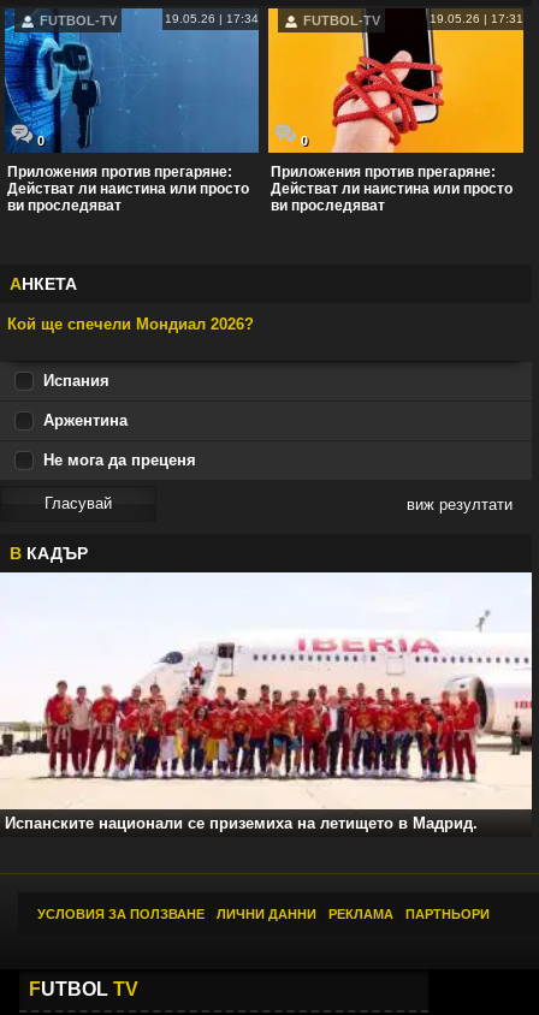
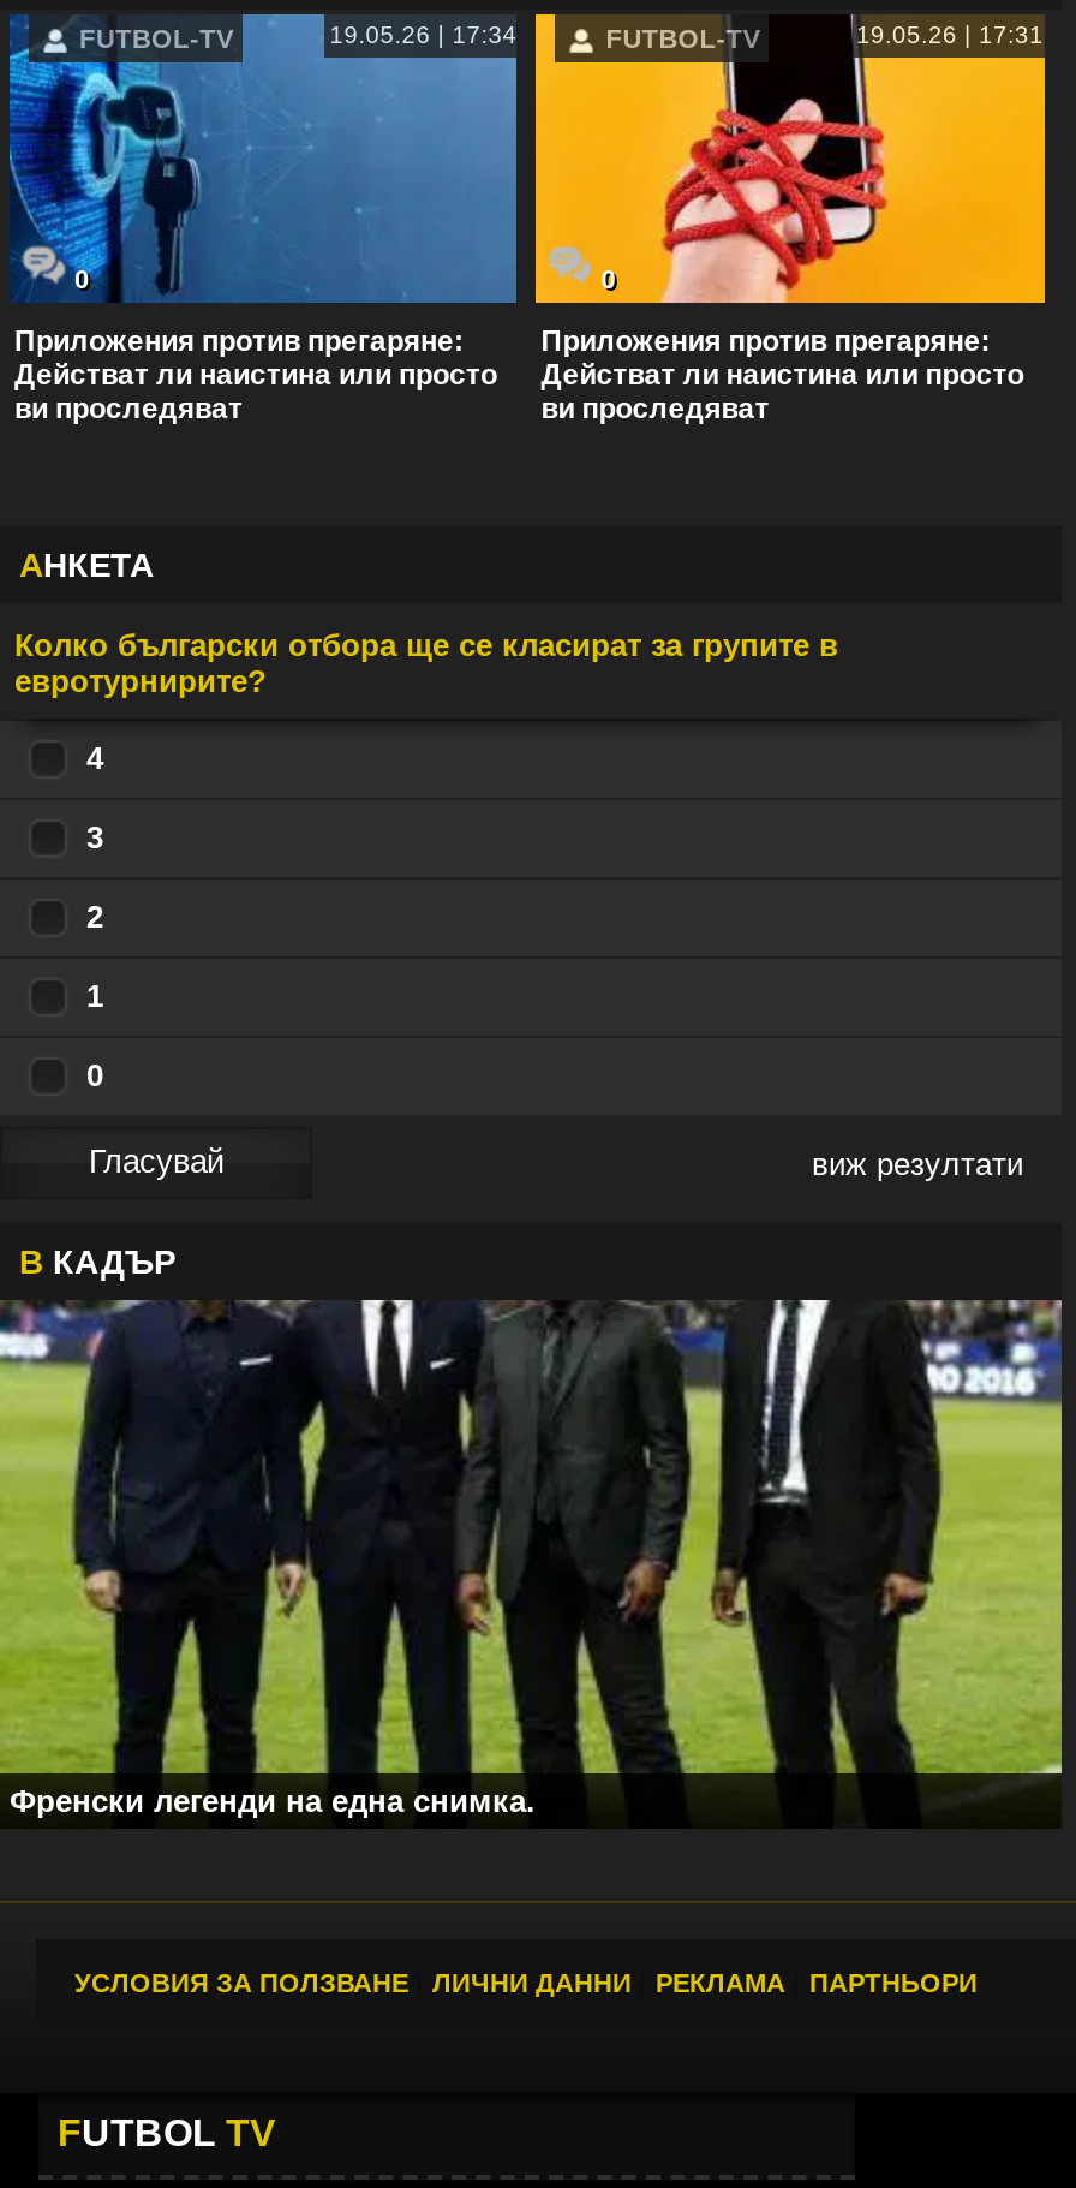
[7,315,254,469] Кой ще спечели Мондиал 2026? | Испания | Аржентина | Не мога да преценя -> [14,627,838,1093] Колко български отбора ще се класират за групите в | евротурнирите? | 4 | 3 | 2 | 1 | 0
[4,571,533,832] [image] | Испанските национали се приземиха на летището в Мадрид. -> [7,1298,1064,1819] [image] | Френски легенди на една снимка.

